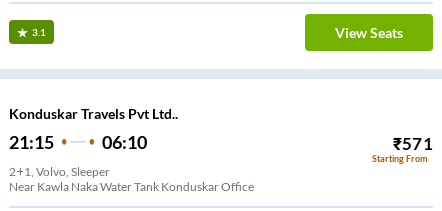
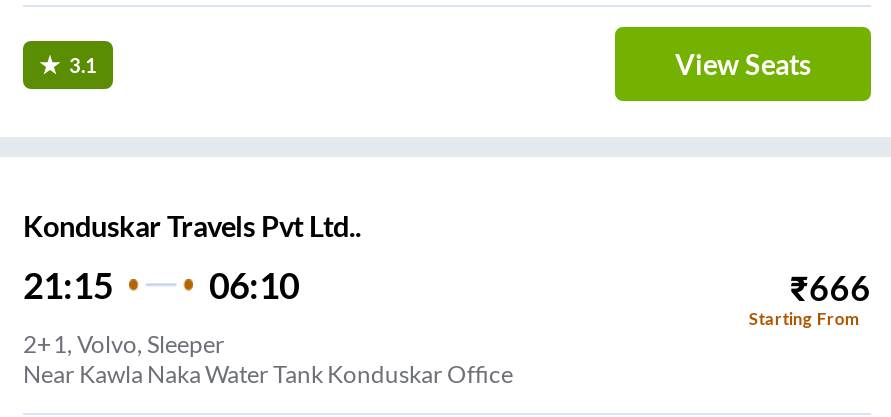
[393,133,433,154] ₹571 -> [790,267,871,309] ₹666

